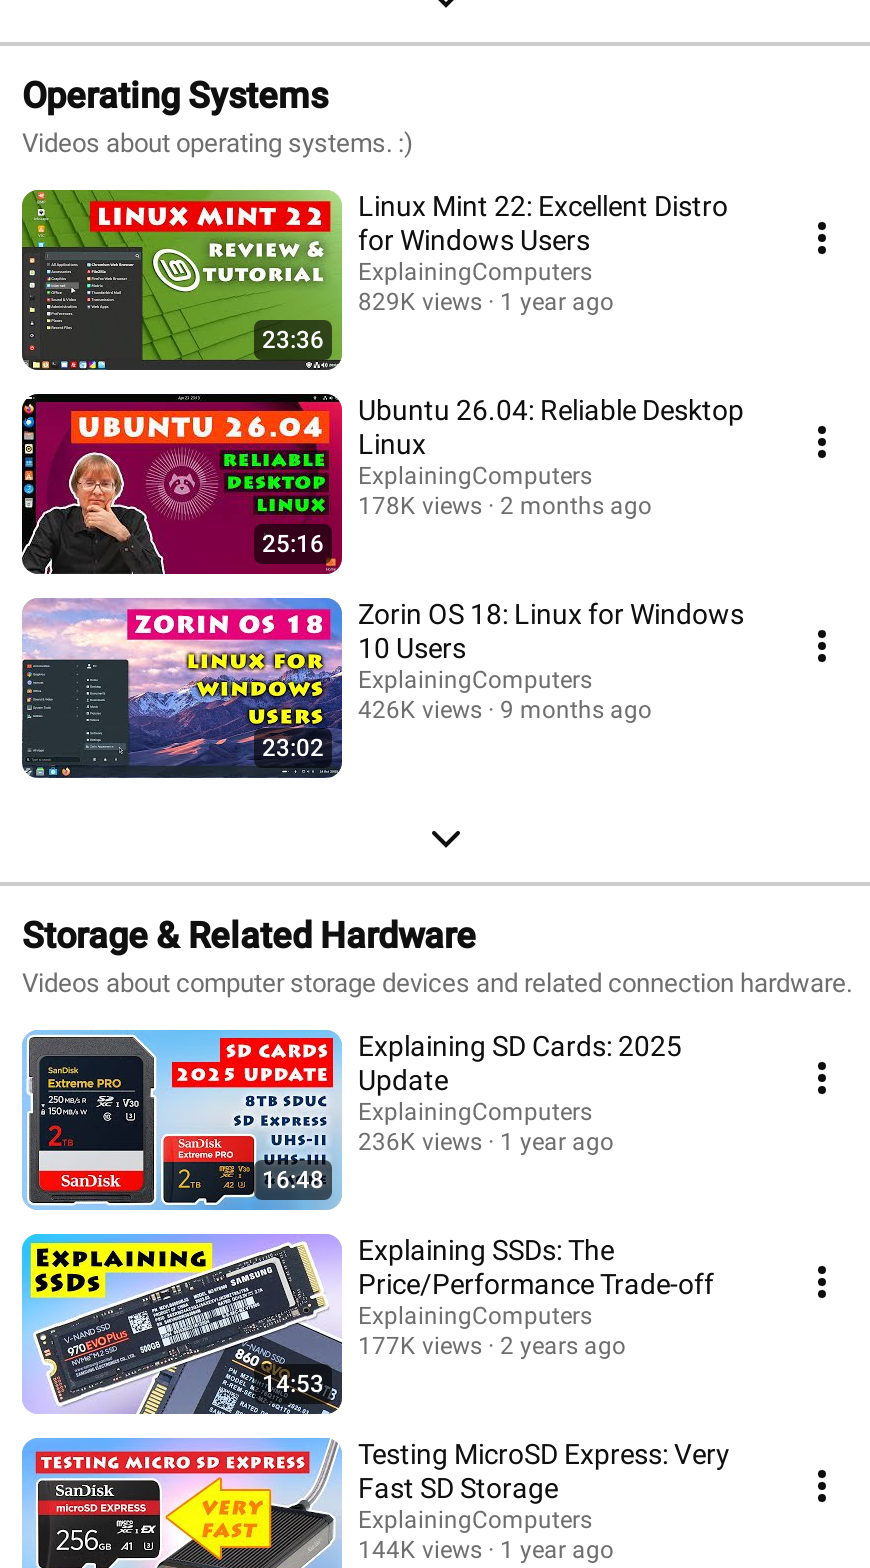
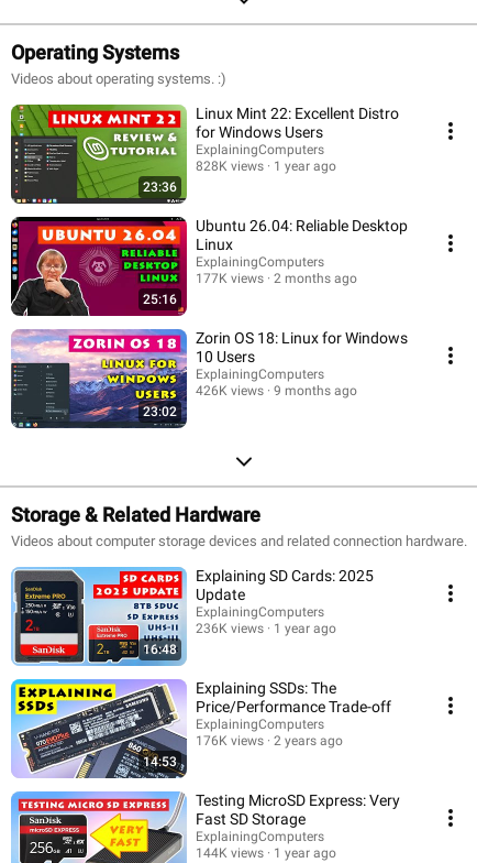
[358,287,614,315] 829K views 1 year ago -> [196,158,336,173] 828K views 1 year ago
[358,491,652,519] 178K views 2 months ago -> [196,270,357,286] 177K views 2 months ago
[358,1331,626,1359] 177K views 2 years ago -> [196,733,343,748] 176K views 2 years ago

